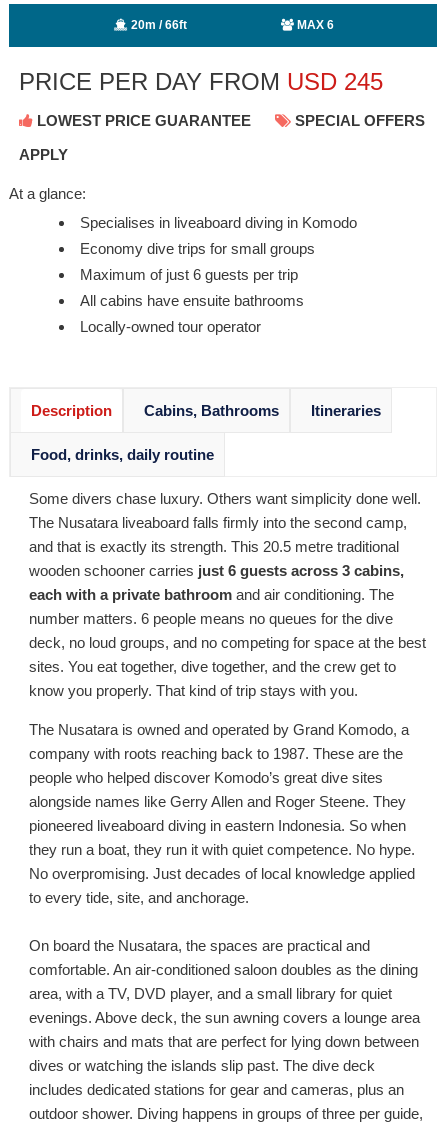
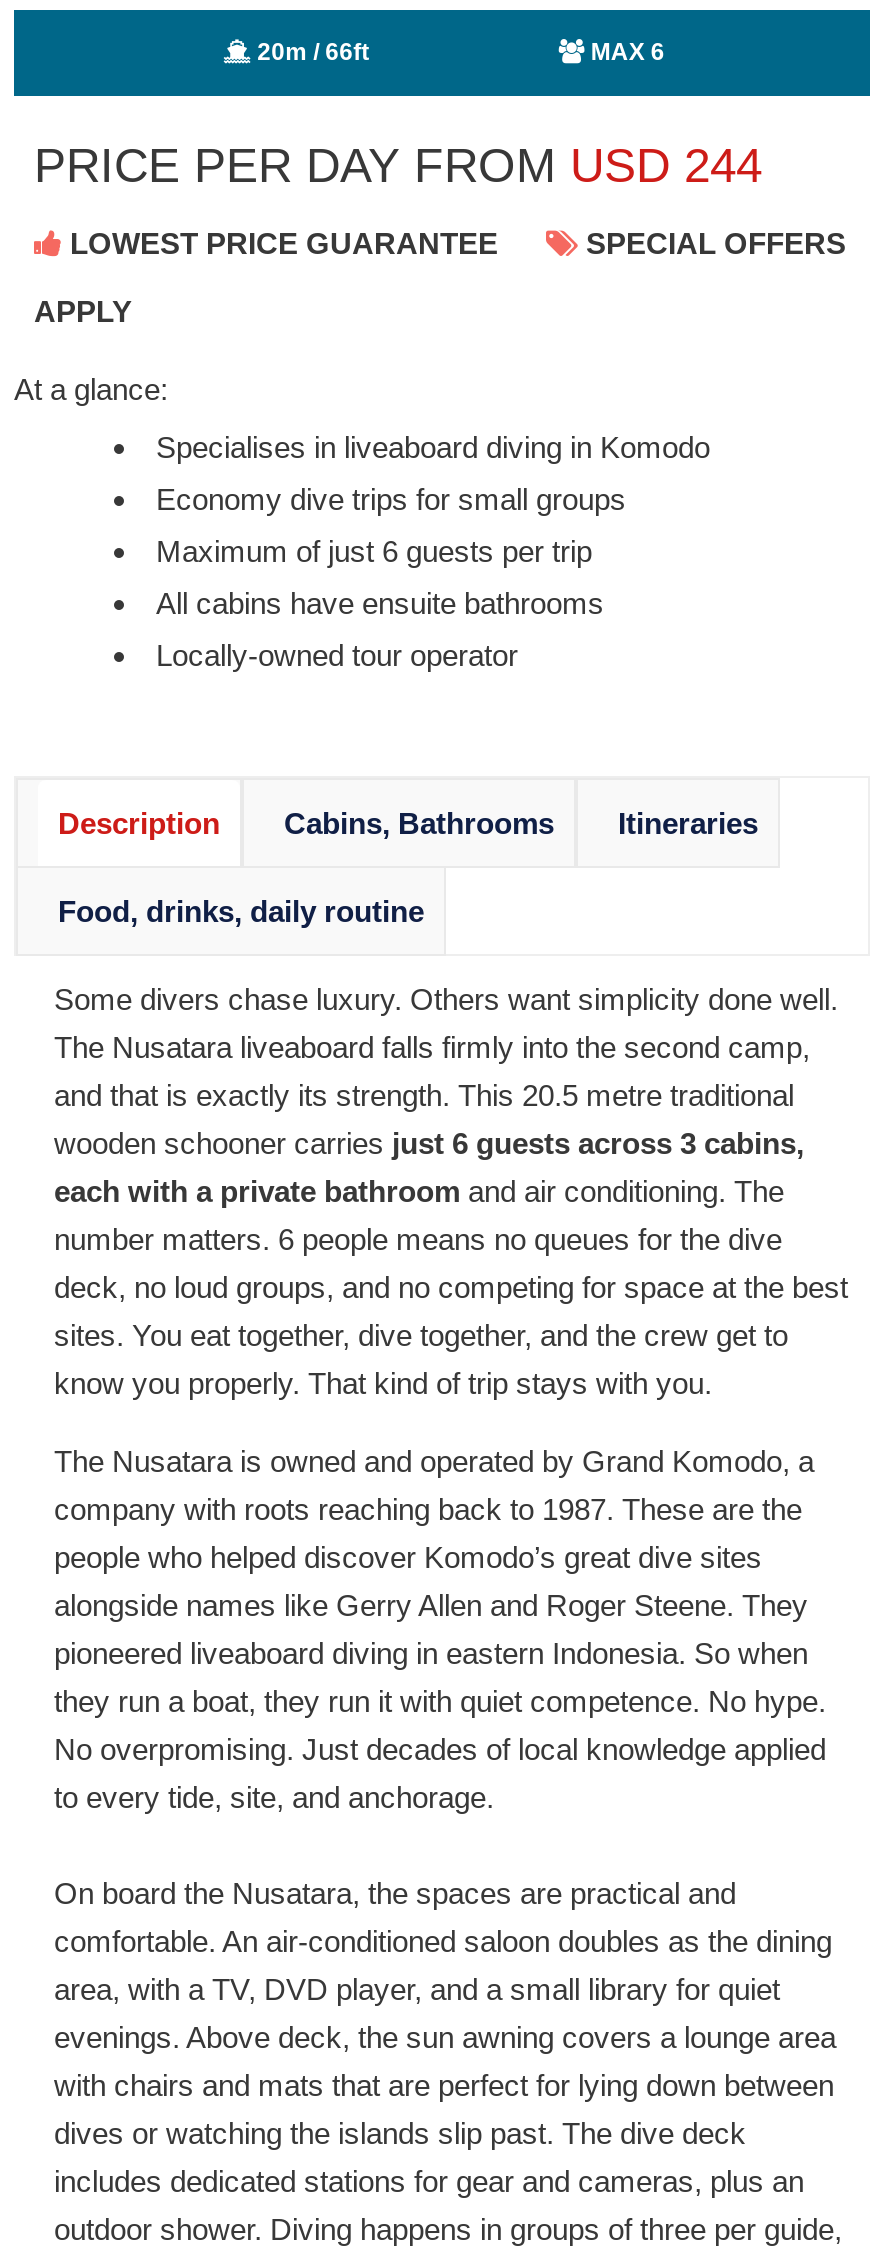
[19,68,383,95] PRICE PER DAY FROM USD 245 -> [34,138,762,192] PRICE PER DAY FROM USD 244

